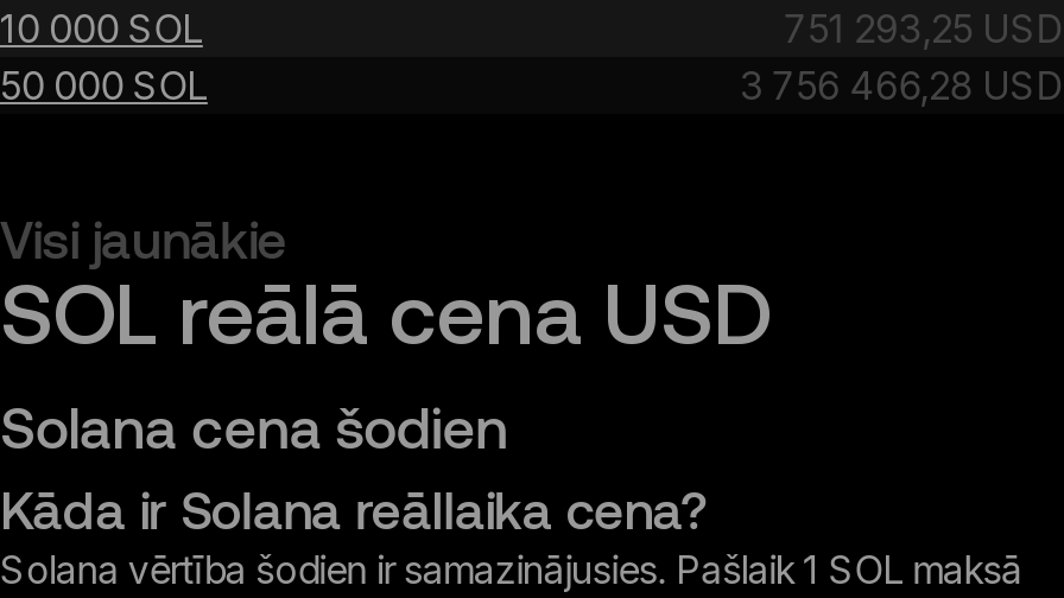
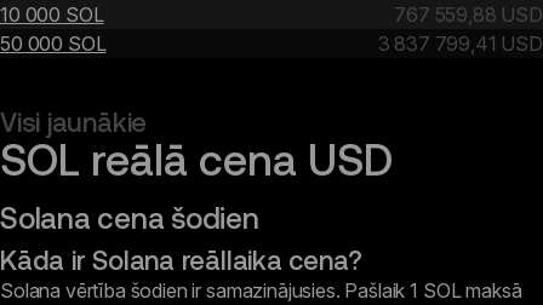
[784,5,1064,52] 751 293,25 USD -> [394,2,543,27] 767 559,88 USD
[740,62,1064,109] 3 756 466,28 USD -> [378,31,543,56] 3 837 799,41 USD

